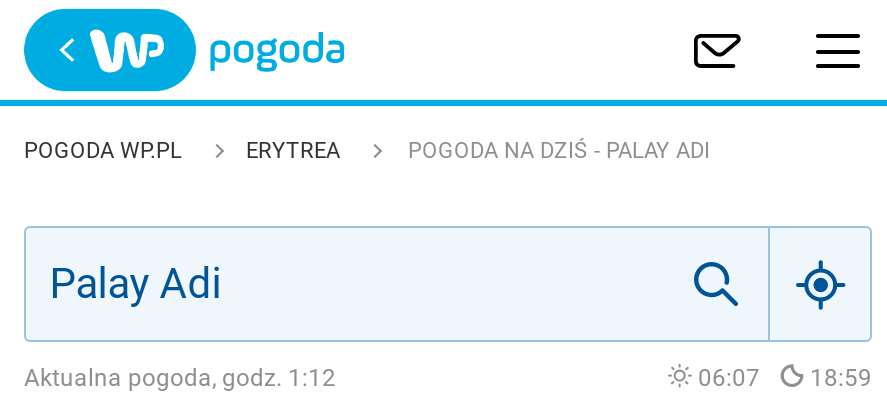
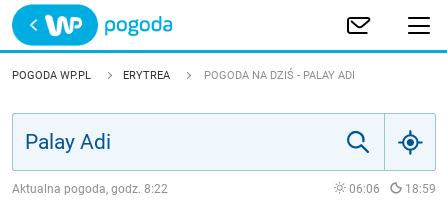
[24,364,336,392] Aktualna pogoda, godz. 1:12 -> [12,182,168,196] Aktualna pogoda, godz. 8:22
[698,364,872,392] 06:07 18:59 -> [349,182,436,196] 06:06 18:59

